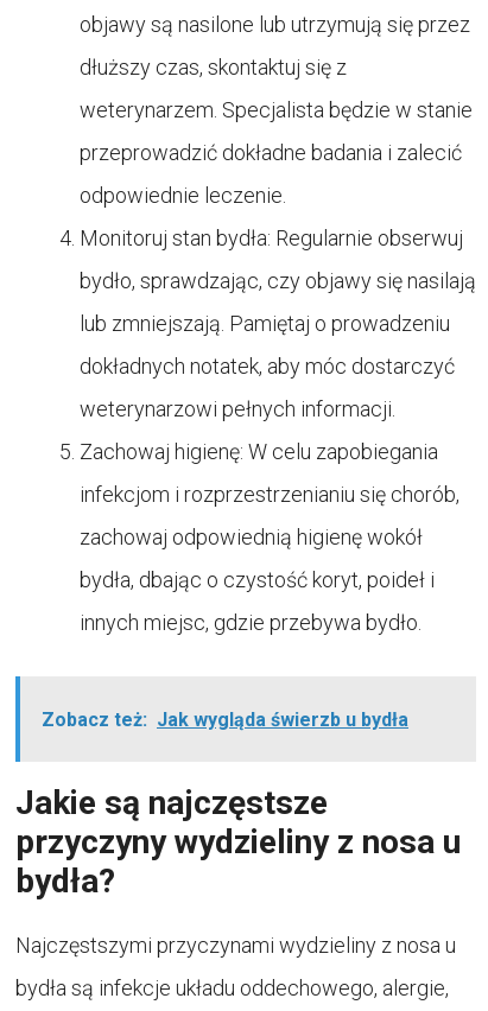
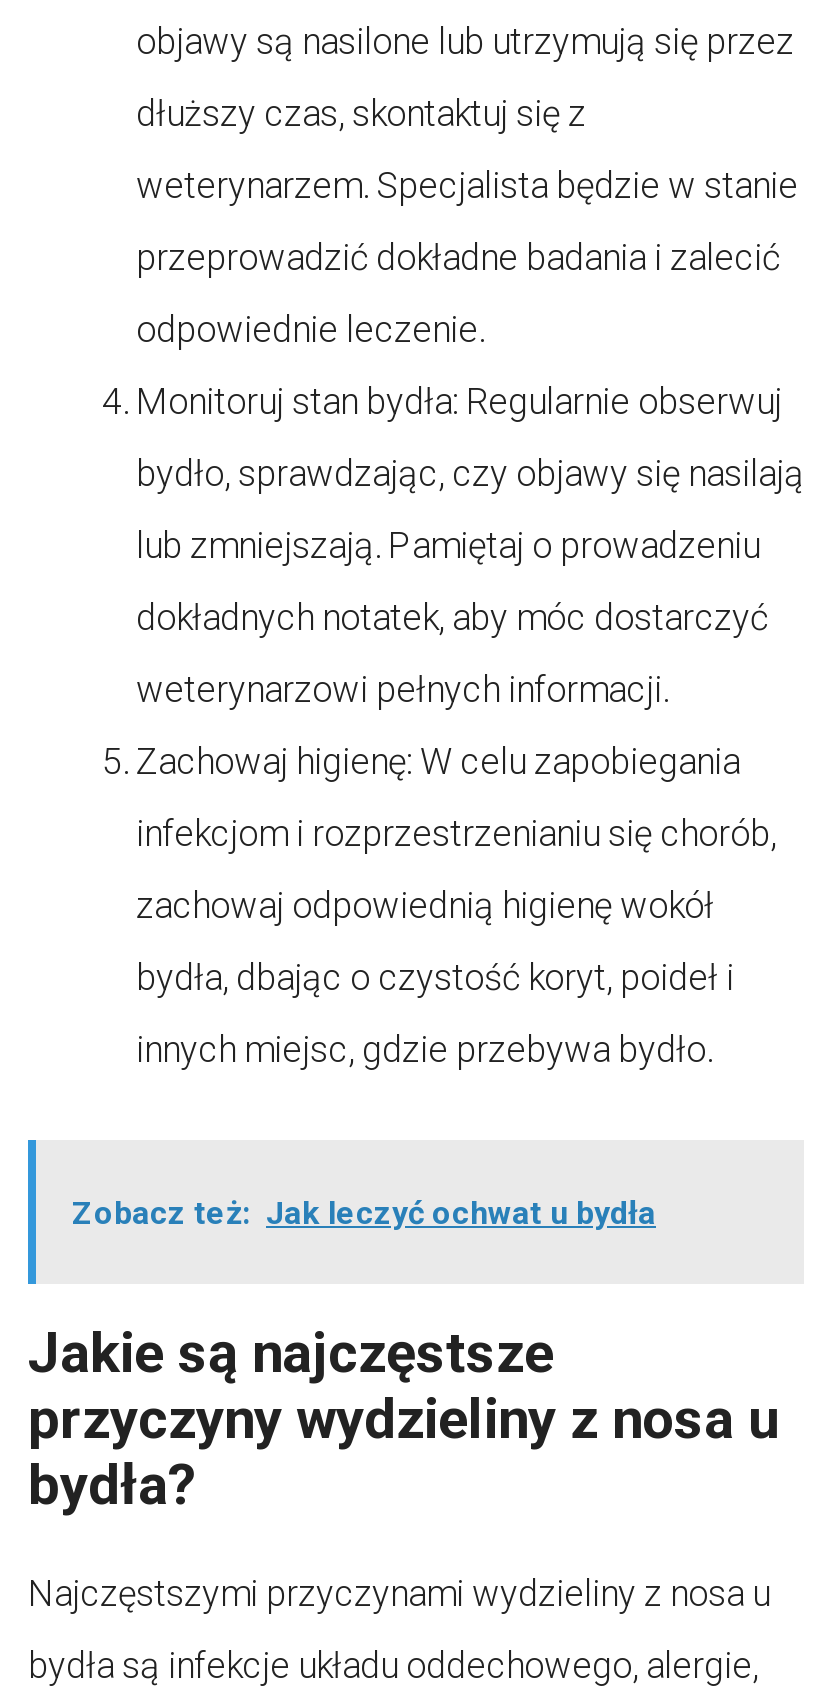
[42,708,408,730] Zobacz też: Jak wygląda świerzb u bydła -> [72,1193,656,1231] Zobacz też: Jak leczyć ochwat u bydła

